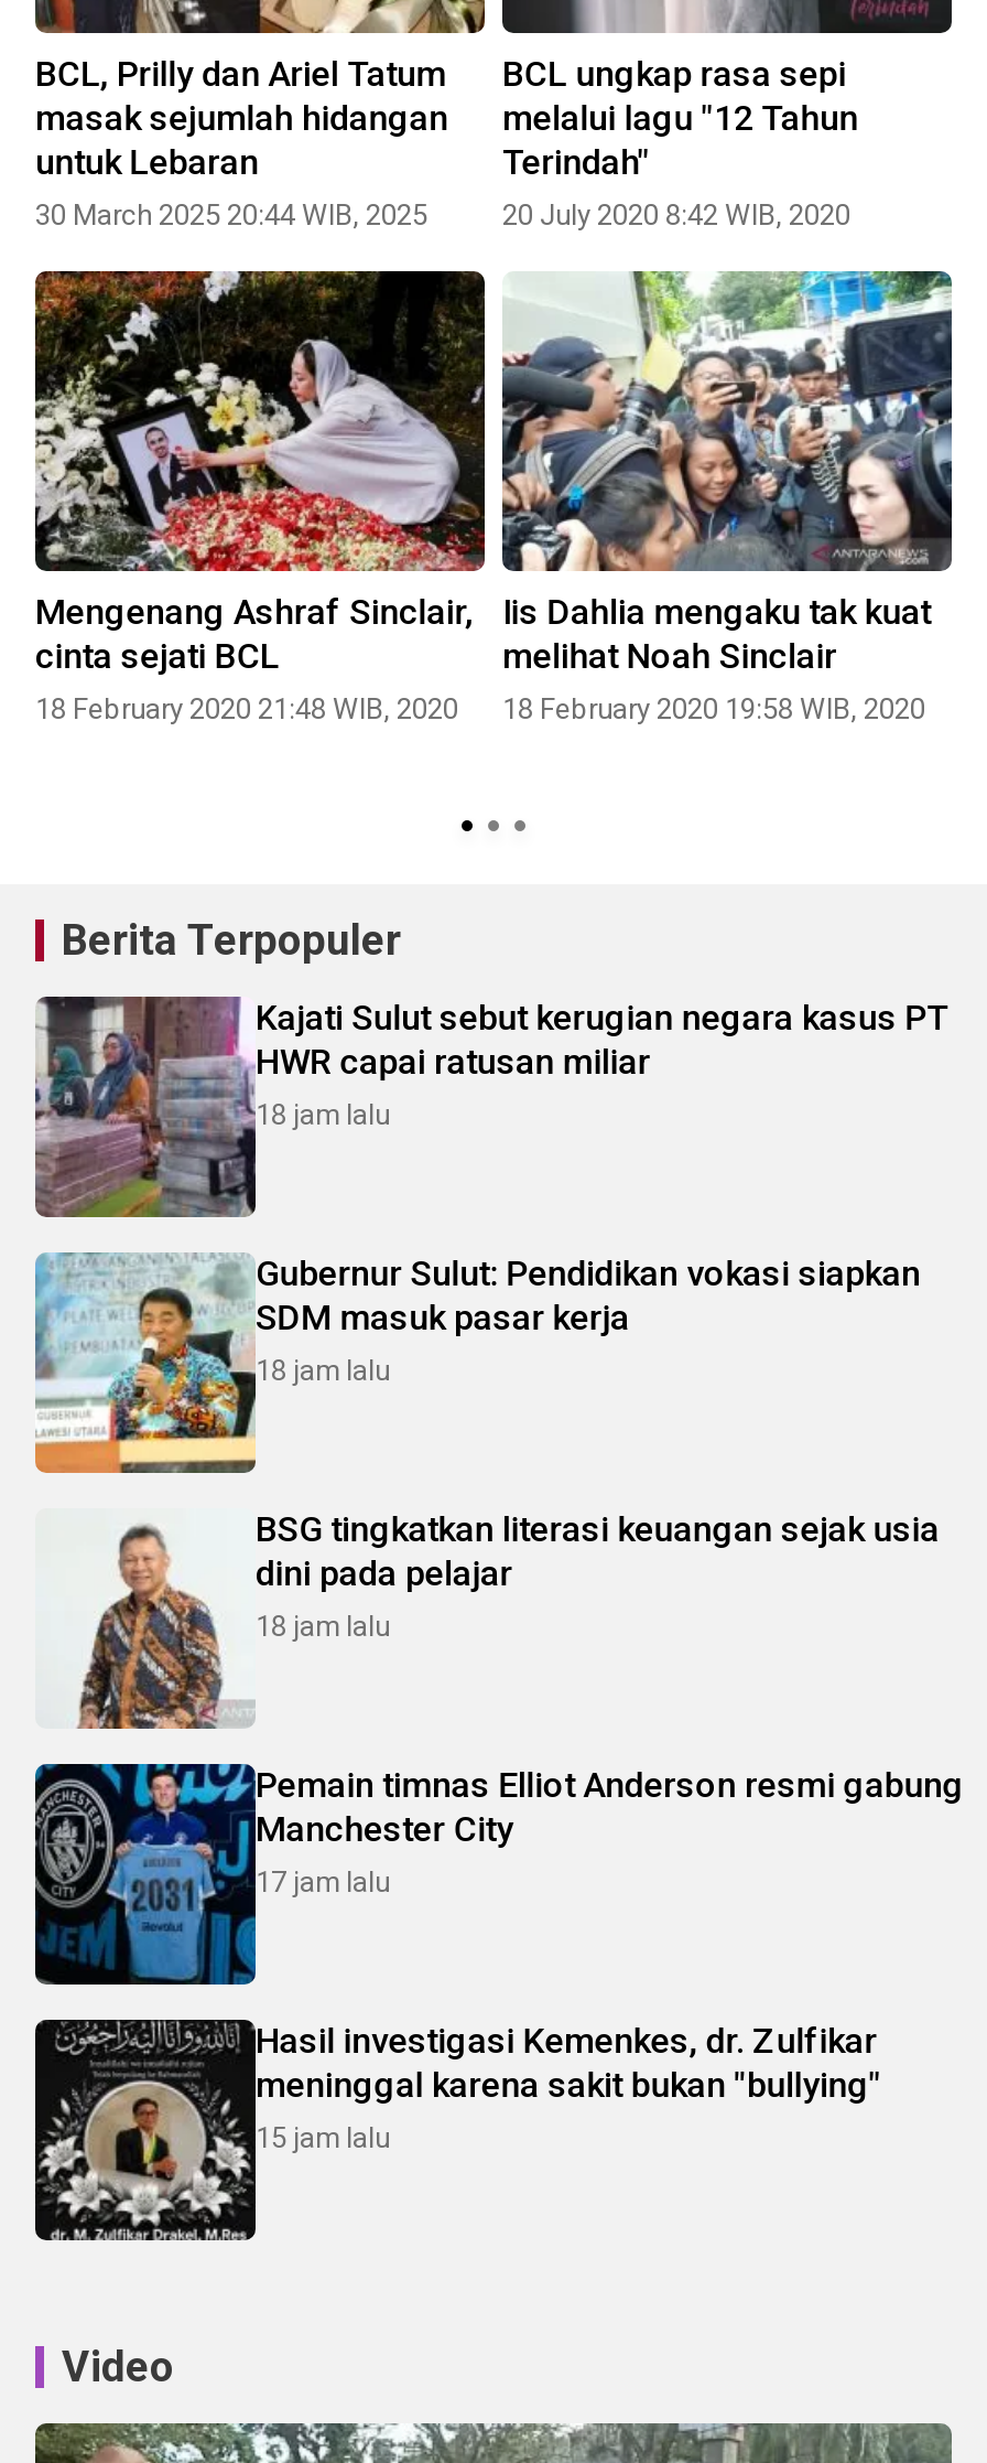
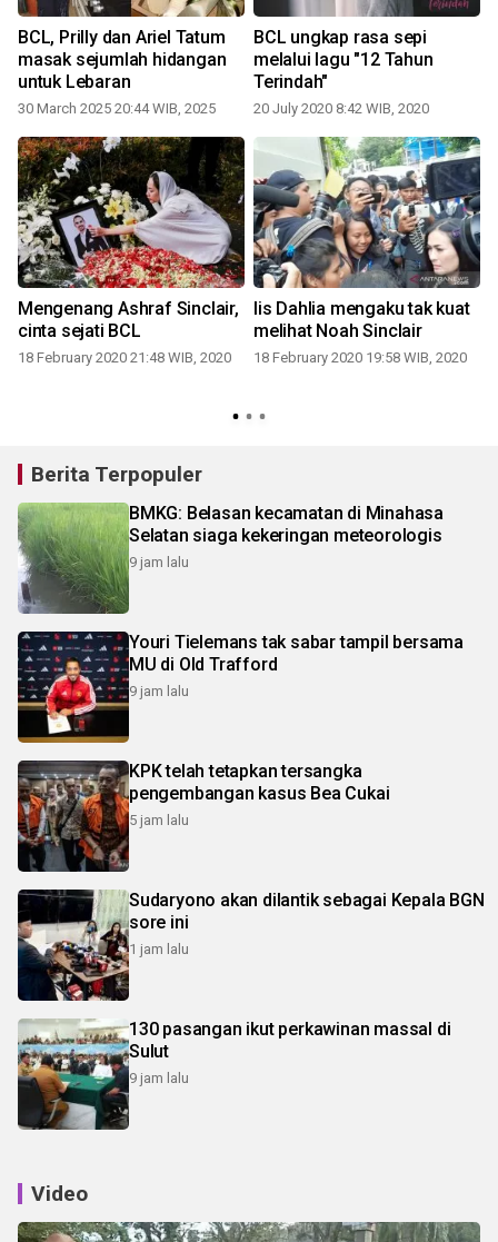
[33,994,948,1217] [image] | Kajati Sulut sebut kerugian negara kasus PT | HWR capai ratusan miliar | 18 jam lalu -> [18,503,444,614] [image] | BMKG: Belasan kecamatan di Minahasa | Selatan siaga kekeringan meteorologis | 9 jam lalu
[33,1252,920,1473] [image] | Gubernur Sulut: Pendidikan vokasi siapkan | SDM masuk pasar kerja | 18 jam lalu -> [17,630,464,743] [image] | Youri Tielemans tak sabar tampil bersama | MU di Old Trafford | 9 jam lalu
[35,1508,939,1731] [image] | BSG tingkatkan literasi keuangan sejak usia | dini pada pelajar | 18 jam lalu -> [17,759,390,873] [image] | KPK telah tetapkan tersangka | pengembangan kasus Bea Cukai | 5 jam lalu
[35,1762,964,1987] [image] | Pemain timnas Elliot Anderson resmi gabung | Manchester City | 17 jam lalu -> [18,888,484,1002] [image] | Sudaryono akan dilantik sebagai Kepala BGN | sore ini | 1 jam lalu
[33,2018,882,2240] [image] | Hasil investigasi Kemenkes, dr. Zulfikar | meninggal karena sakit bukan "bullying" | 15 jam lalu -> [18,1019,451,1130] [image] | 130 pasangan ikut perkawinan massal di | Sulut | 9 jam lalu

